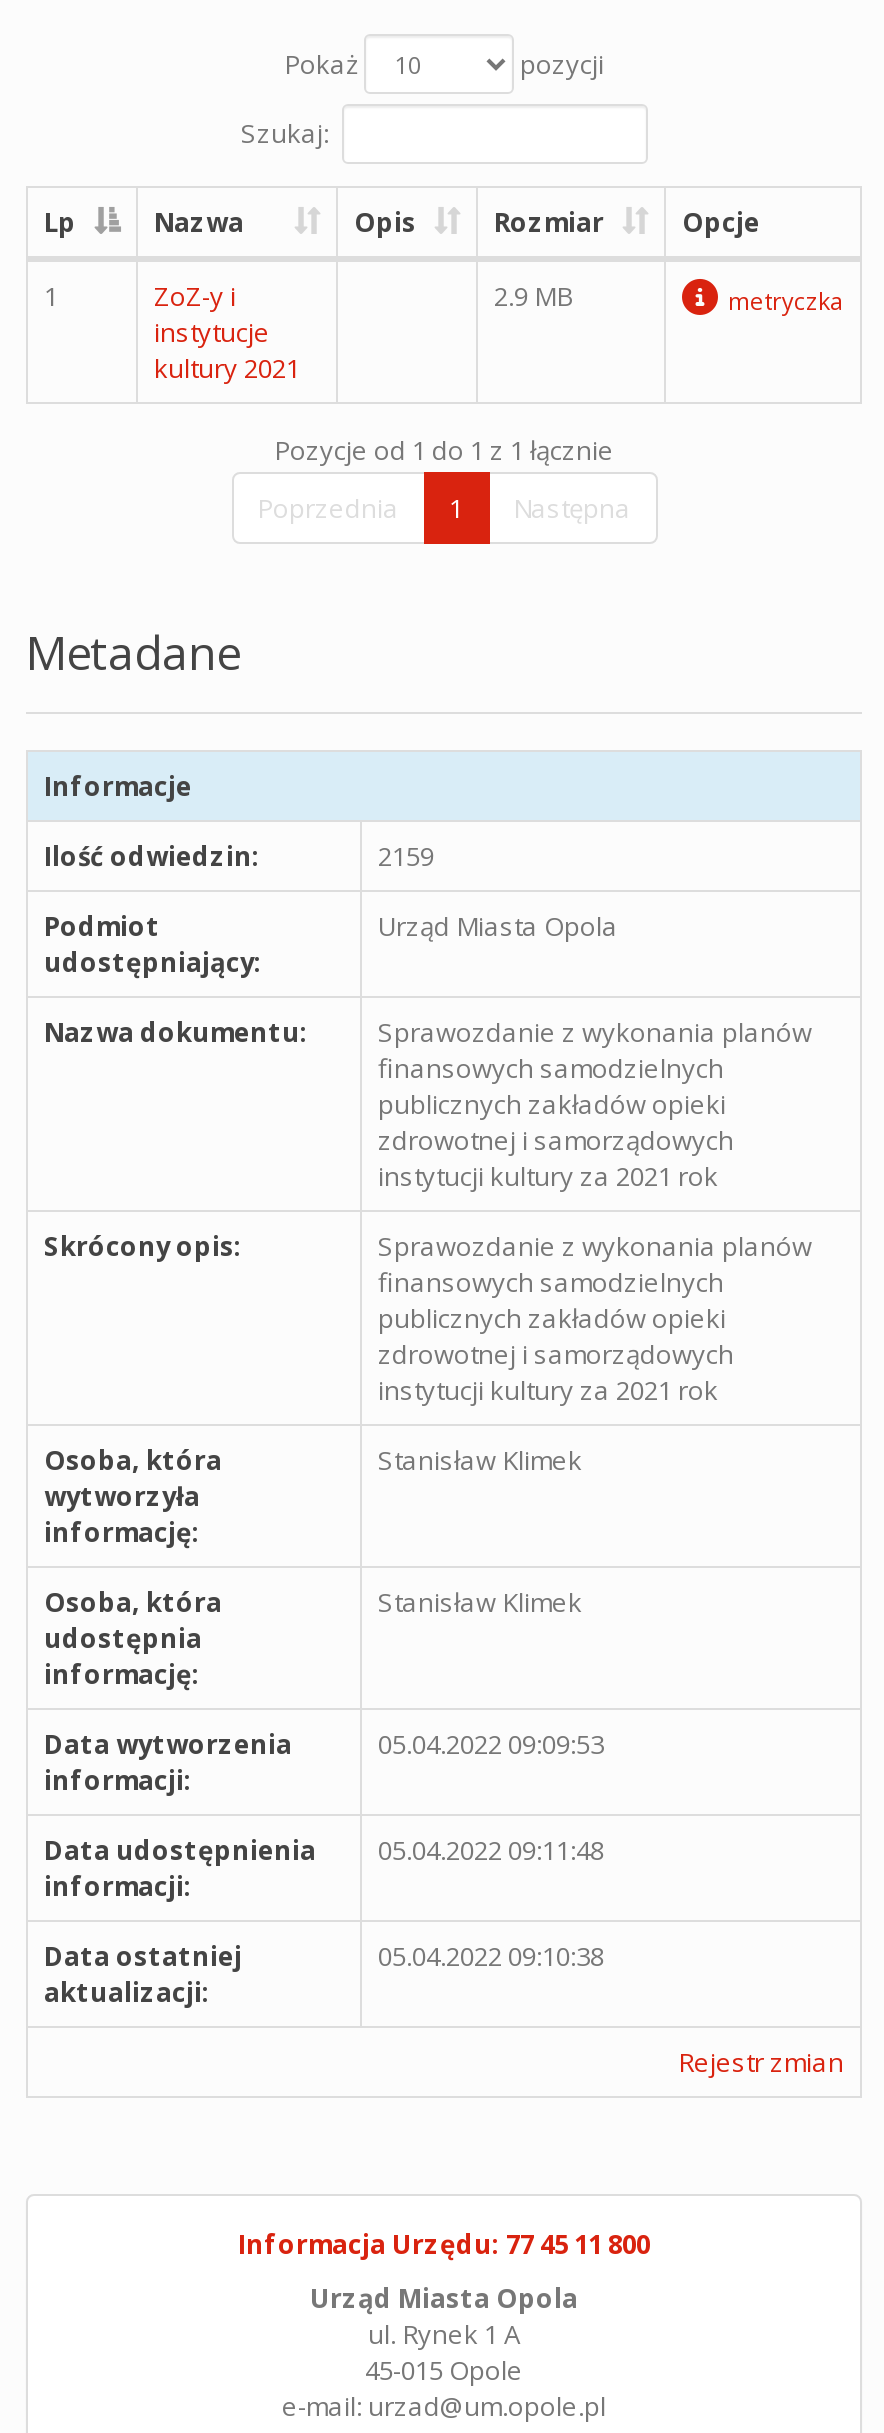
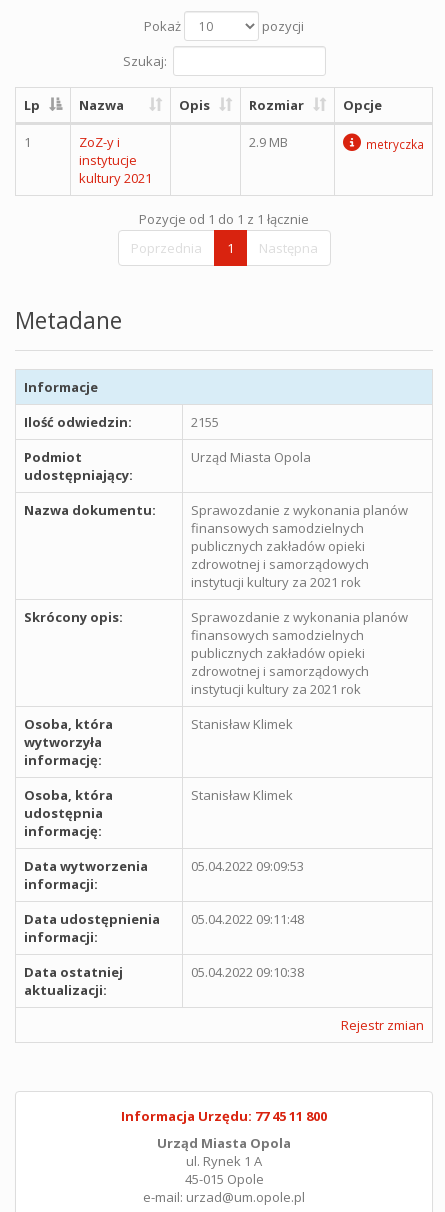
[378,837,434,873] 2159 -> [191,412,219,430] 2155

